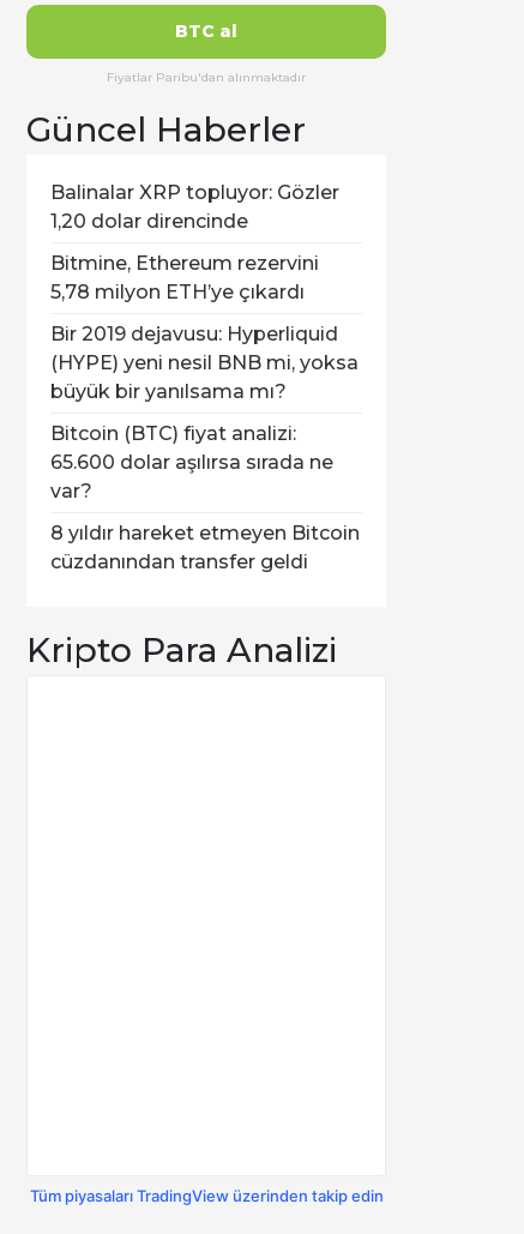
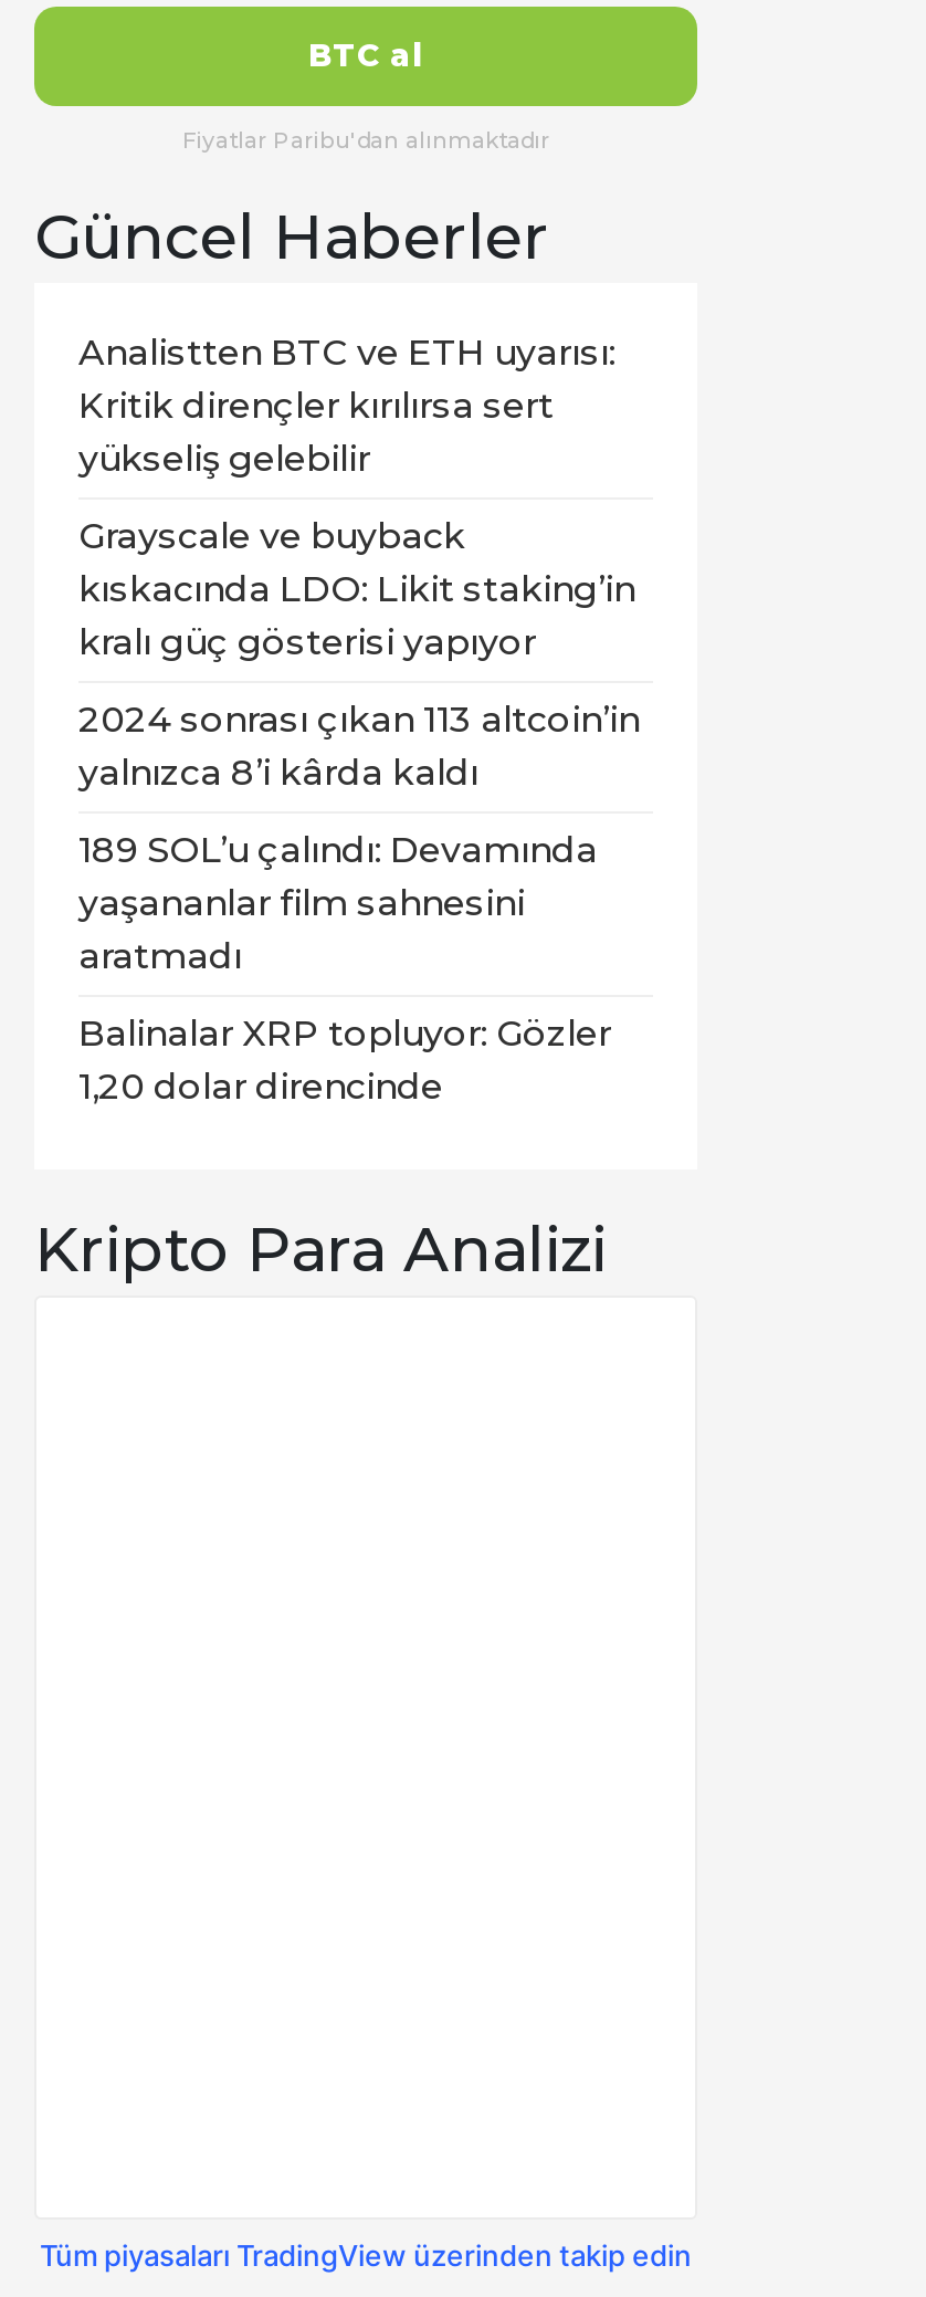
none -> [78,331,640,977] Analistten BTC ve ETH uyarısı: | Kritik dirençler kırılırsa sert | yükseliş gelebilir | Grayscale ve buyback | kıskacında LDO: Likit staking’in | kralı güç gösterisi yapıyor | 2024 sonrası çıkan 113 altcoin’in | yalnızca 8’i kârda kaldı | 189 SOL’u çalındı: Devamında | yaşananlar film sahnesini | aratmadı
moved [50,181,339,232] -> [78,1012,611,1107]: Balinalar XRP topluyor: Gözler | 1,20 dolar direncinde
[50,252,360,573] Bitmine, Ethereum rezervini | 5,78 milyon ETH’ye çıkardı | Bir 2019 dejavusu: Hyperliquid | (HYPE) yeni nesil BNB mi, yoksa | büyük bir yanılsama mı? | Bitcoin (BTC) fiyat analizi: | 65.600 dolar aşılırsa sırada ne | var? | 8 yıldır hareket etmeyen Bitcoin | cüzdanından transfer geldi -> none

